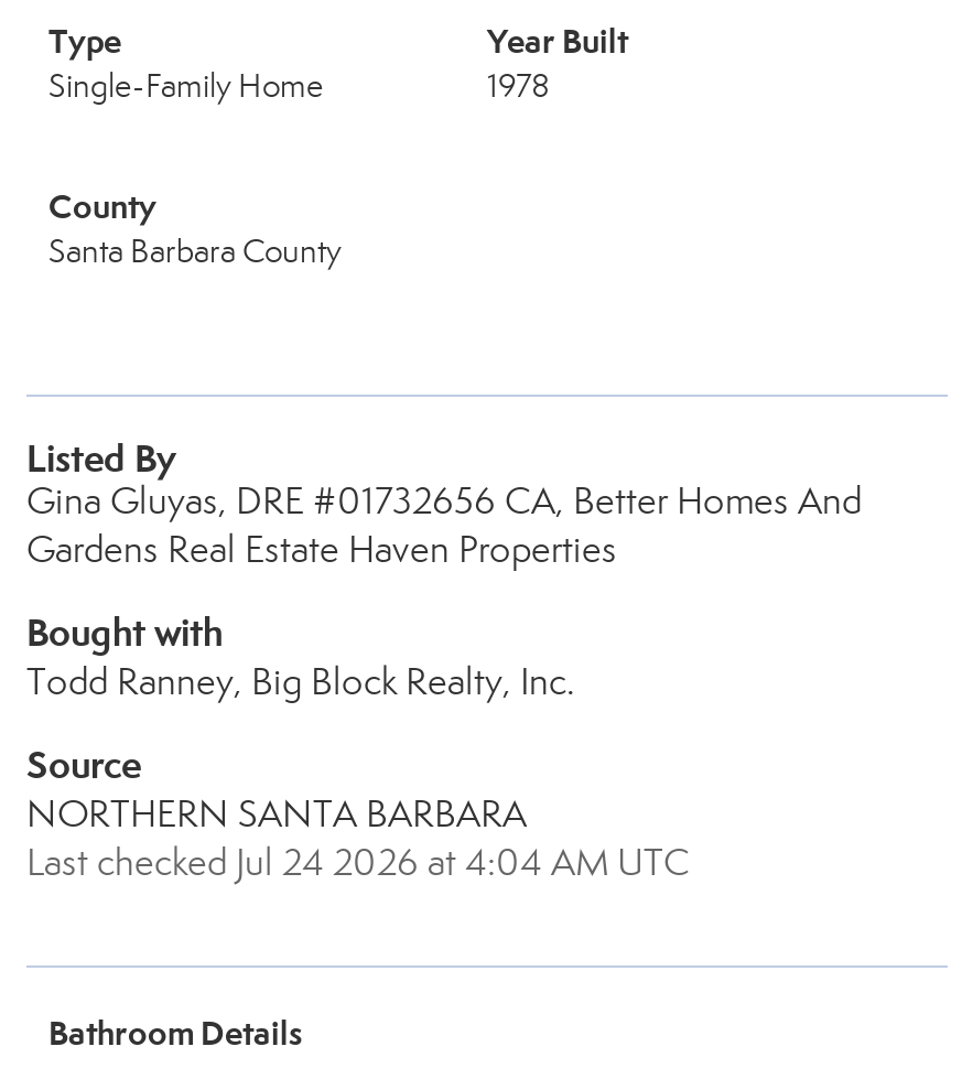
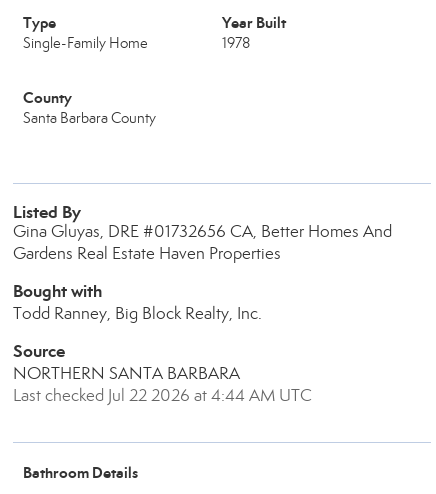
[26,840,690,886] Last checked Jul 24 2026 at 4:04 AM UTC -> [13,385,312,406] Last checked Jul 22 2026 at 4:44 AM UTC

